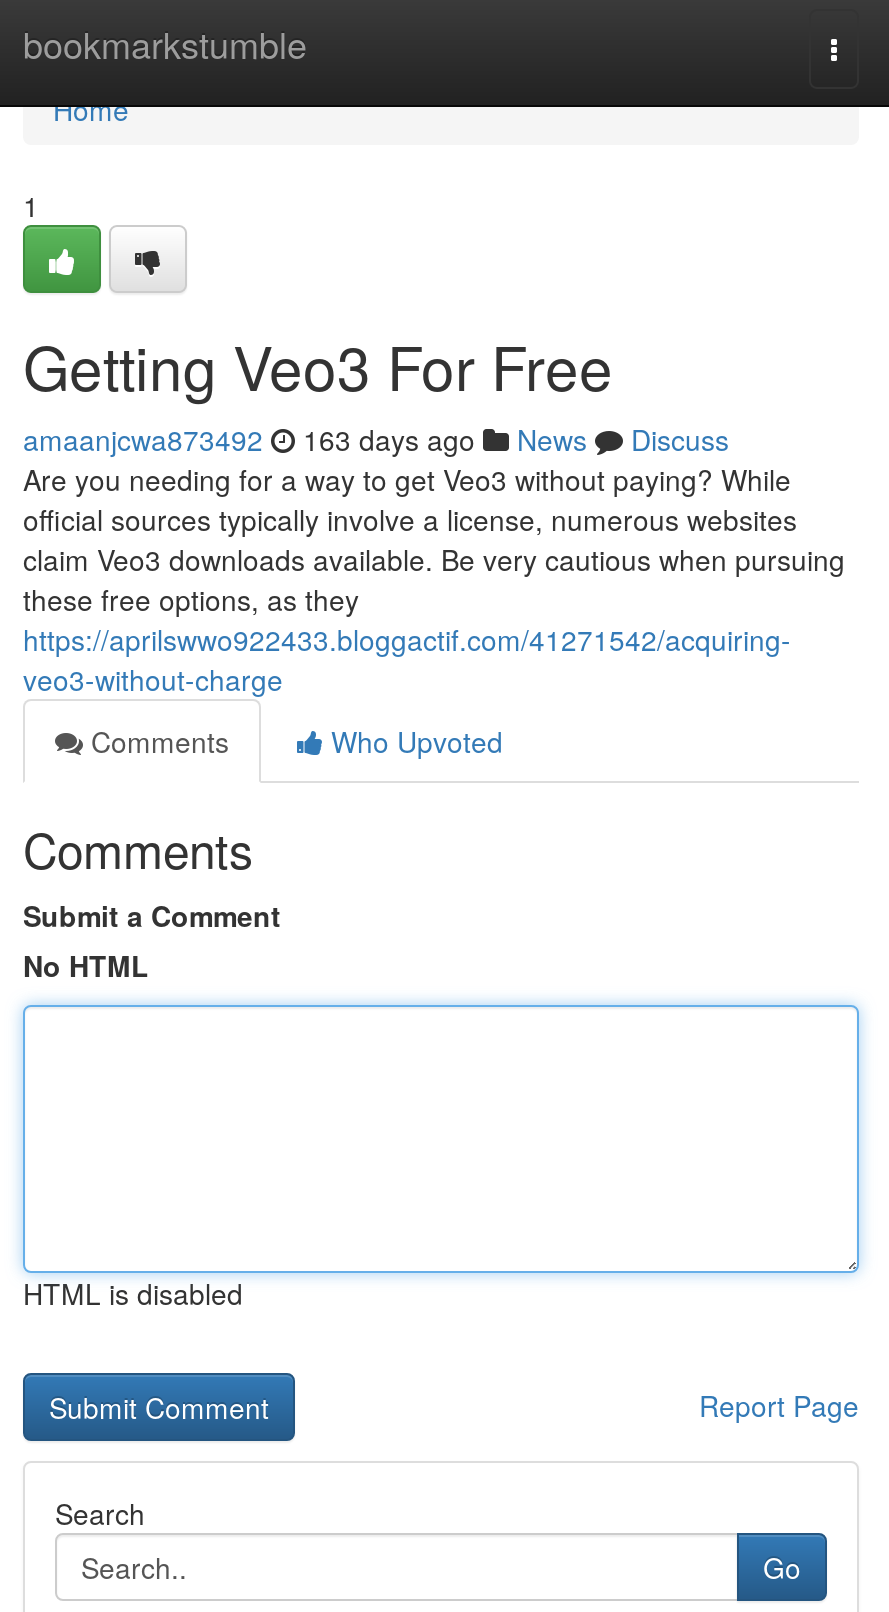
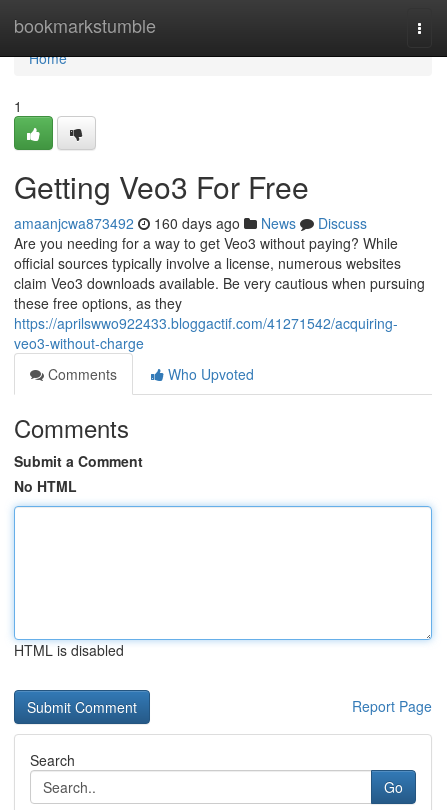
[23,419,729,459] amaanjcwa873492 163 days ago News Discuss -> [14,213,367,233] amaanjcwa873492 160 days ago News Discuss

